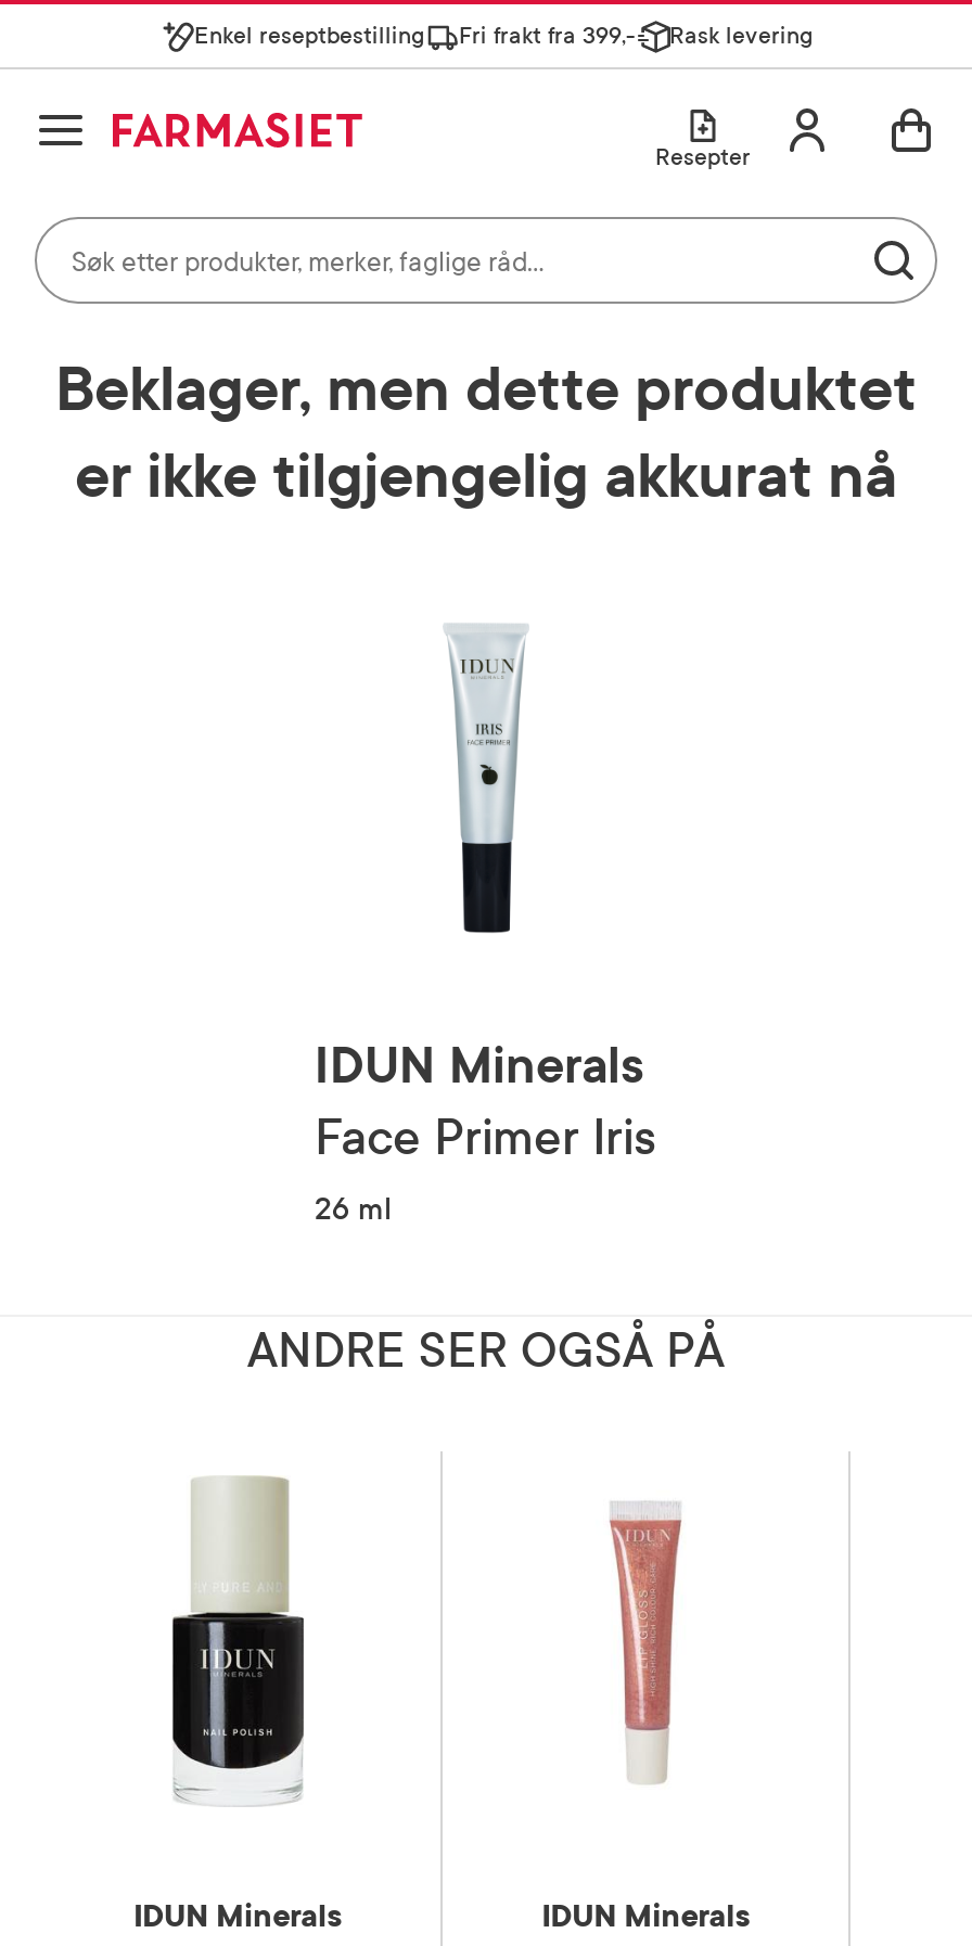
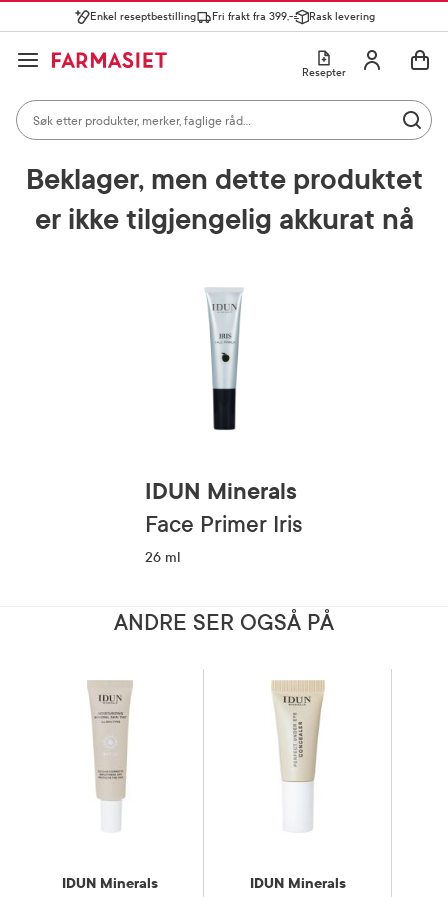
[169,1480,306,1803] [image] -> [79,681,140,831] [image]
[590,1477,703,1798] [image] -> [271,680,325,832] [image]

